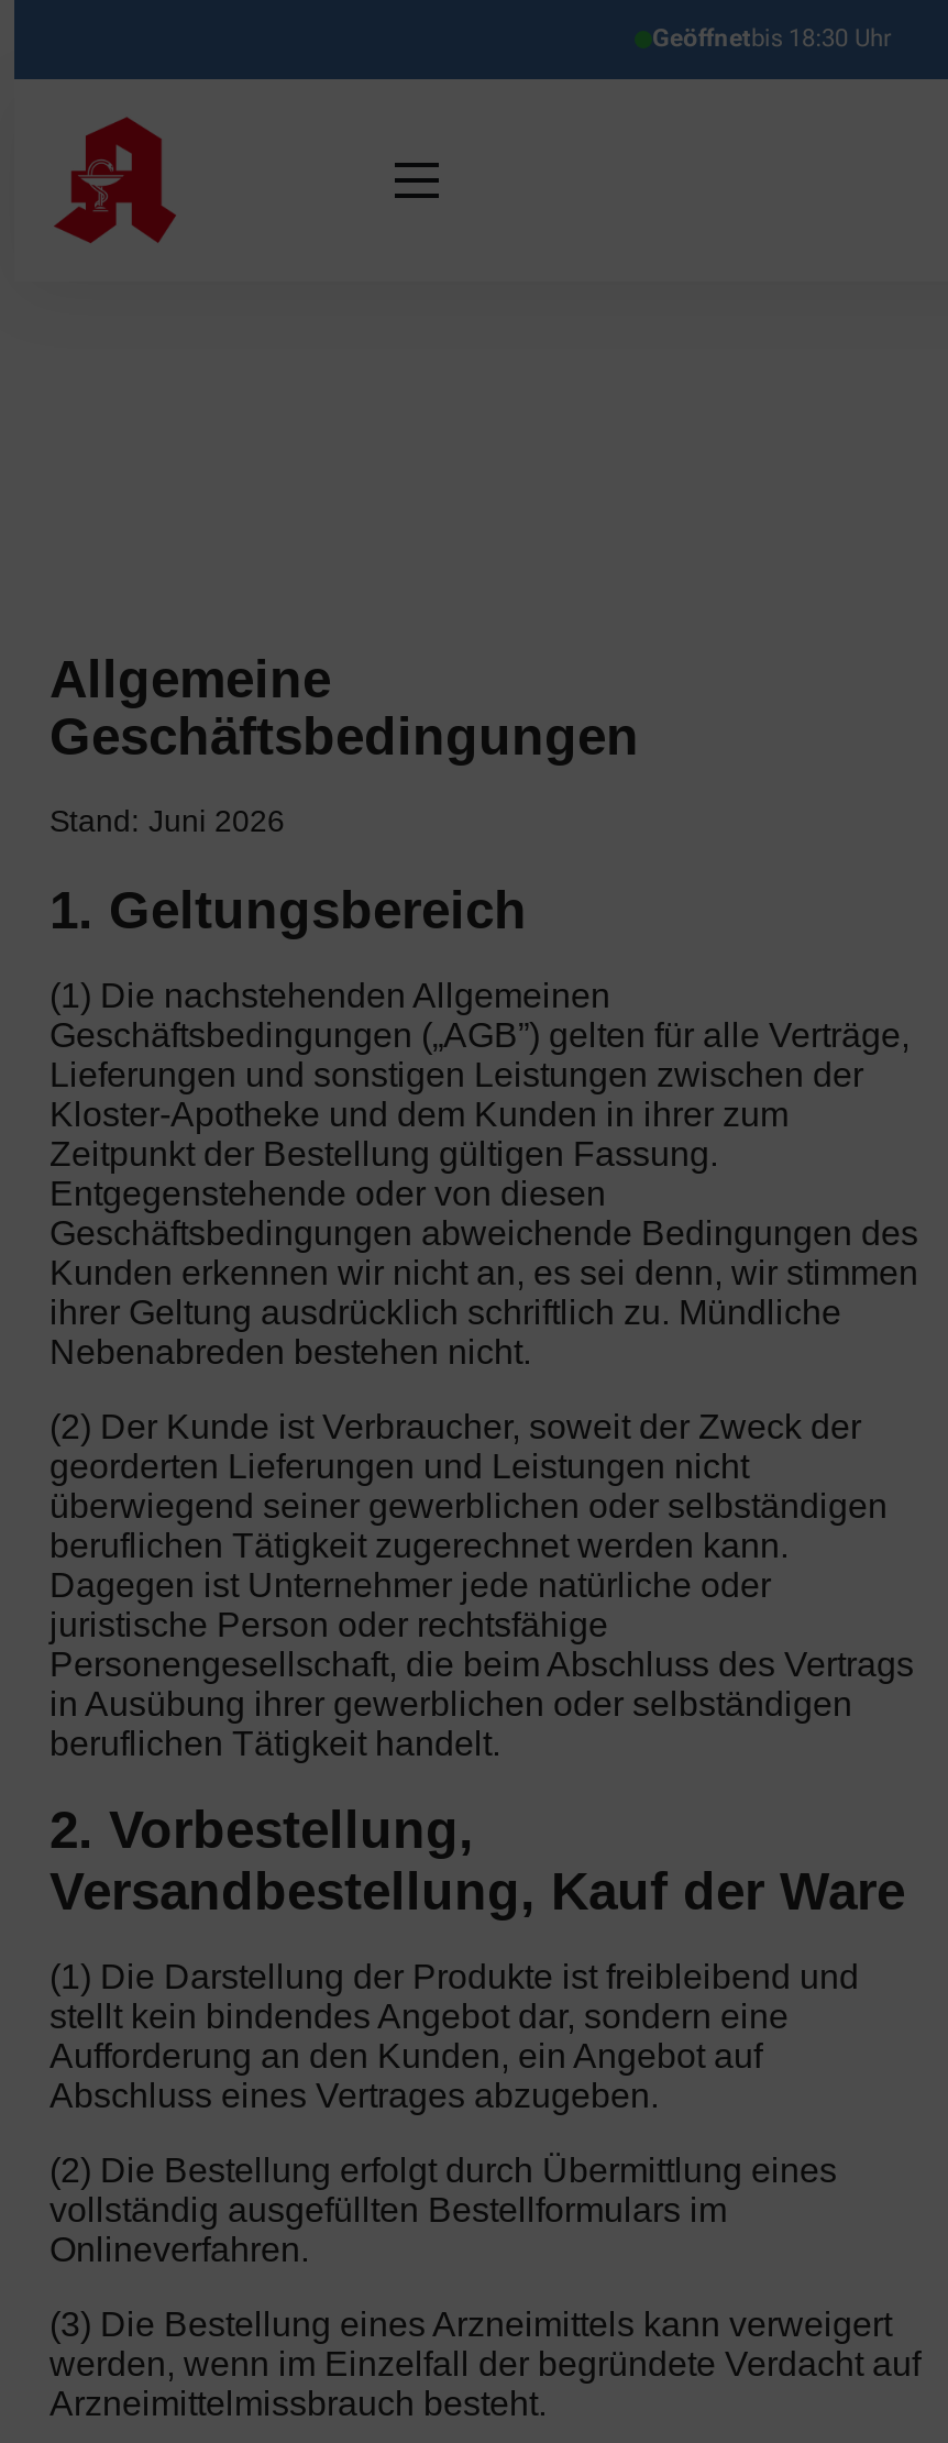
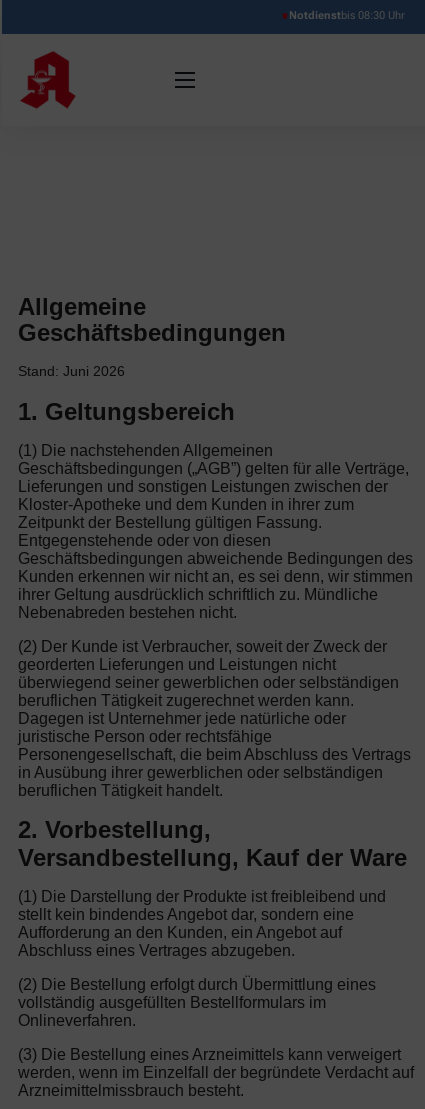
[652,24,892,53] Geöffnetbis 18:30 Uhr -> [288,9,404,22] Notdienstbis 08:30 Uhr

